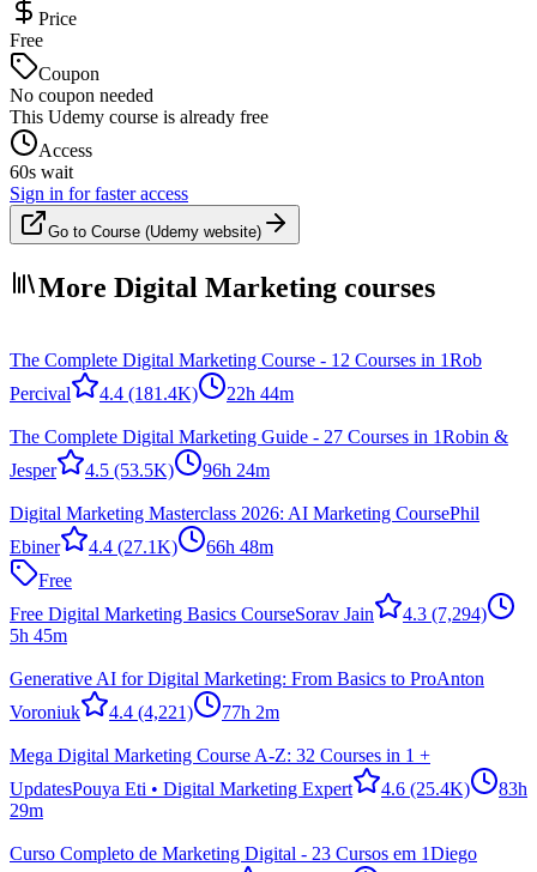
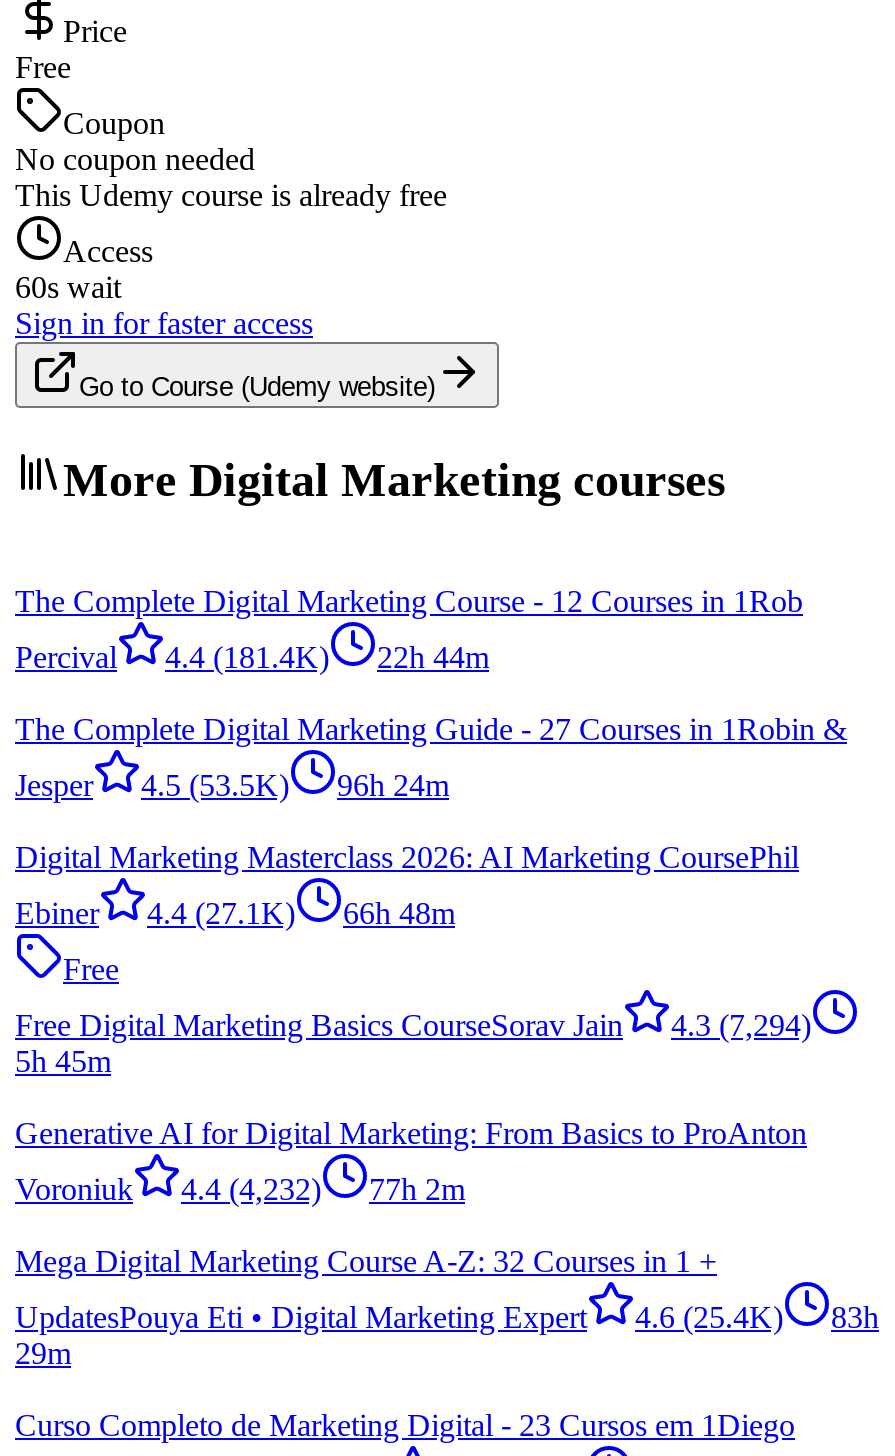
[10,701,279,722] Voroniuk 4.4 (4,221) 77h 2m -> [15,1171,465,1205] Voroniuk 4.4 (4,232) 77h 2m

